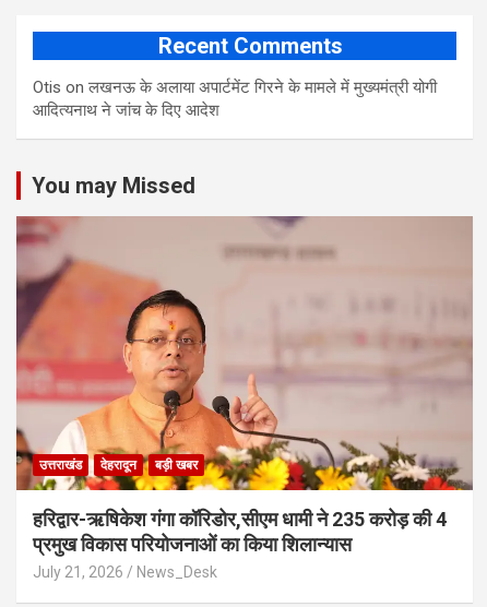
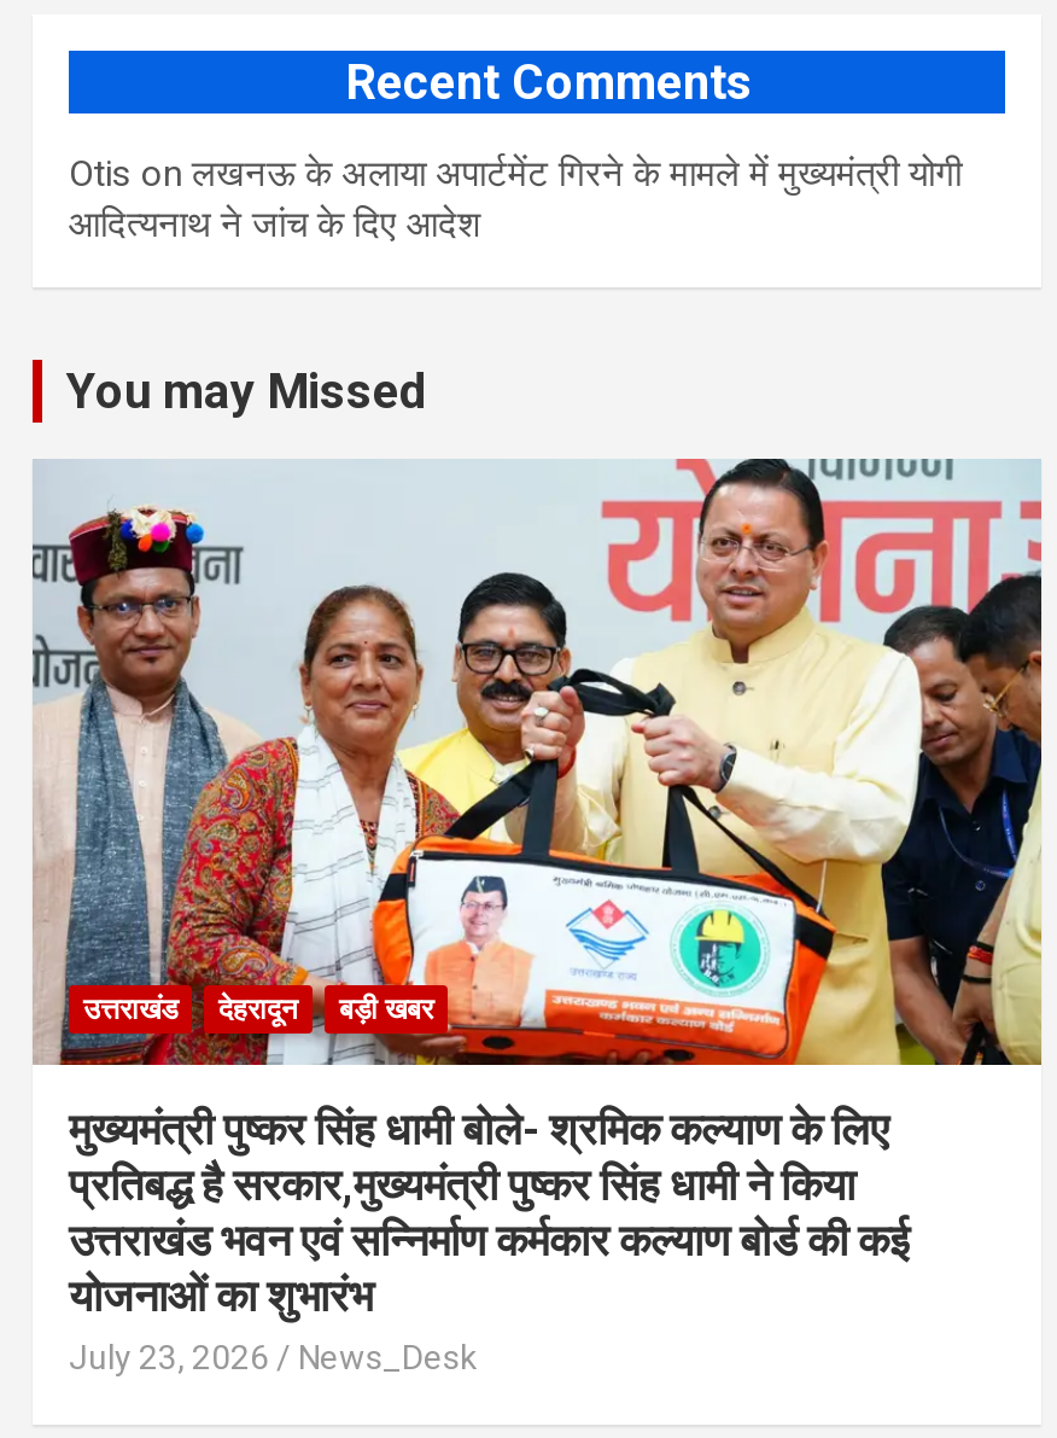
[15,215,473,581] [image] | हरिद्वार-ऋषिकेश गंगा कॉरिडोर,सीएम धामी ने 235 करोड़ की 4 | प्रमुख विकास परियोजनाओं का किया शिलान्यास | July 21, 2026 -> [33,456,1041,1377] [image] | मुख्यमंत्री पुष्कर सिंह धामी बोले- श्रमिक कल्याण के लिए | प्रतिबद्ध है सरकार,मुख्यमंत्री पुष्कर सिंह धामी ने किया | उत्तराखंड भवन एवं सन्निर्माण कर्मकार कल्याण बोर्ड की कई | योजनाओं का शुभारंभ | July 23, 2026

